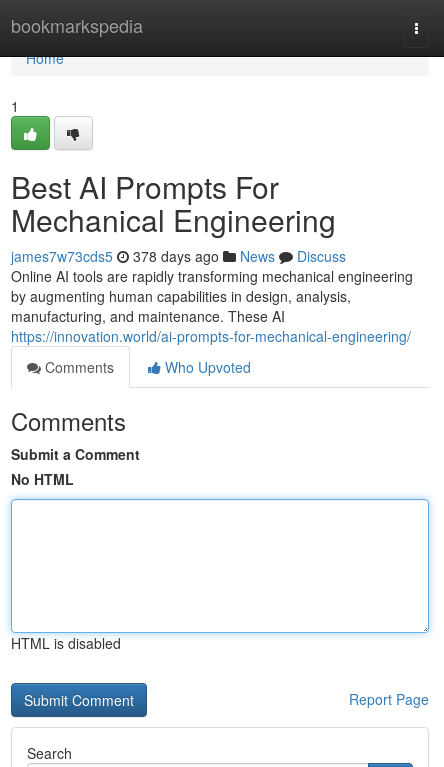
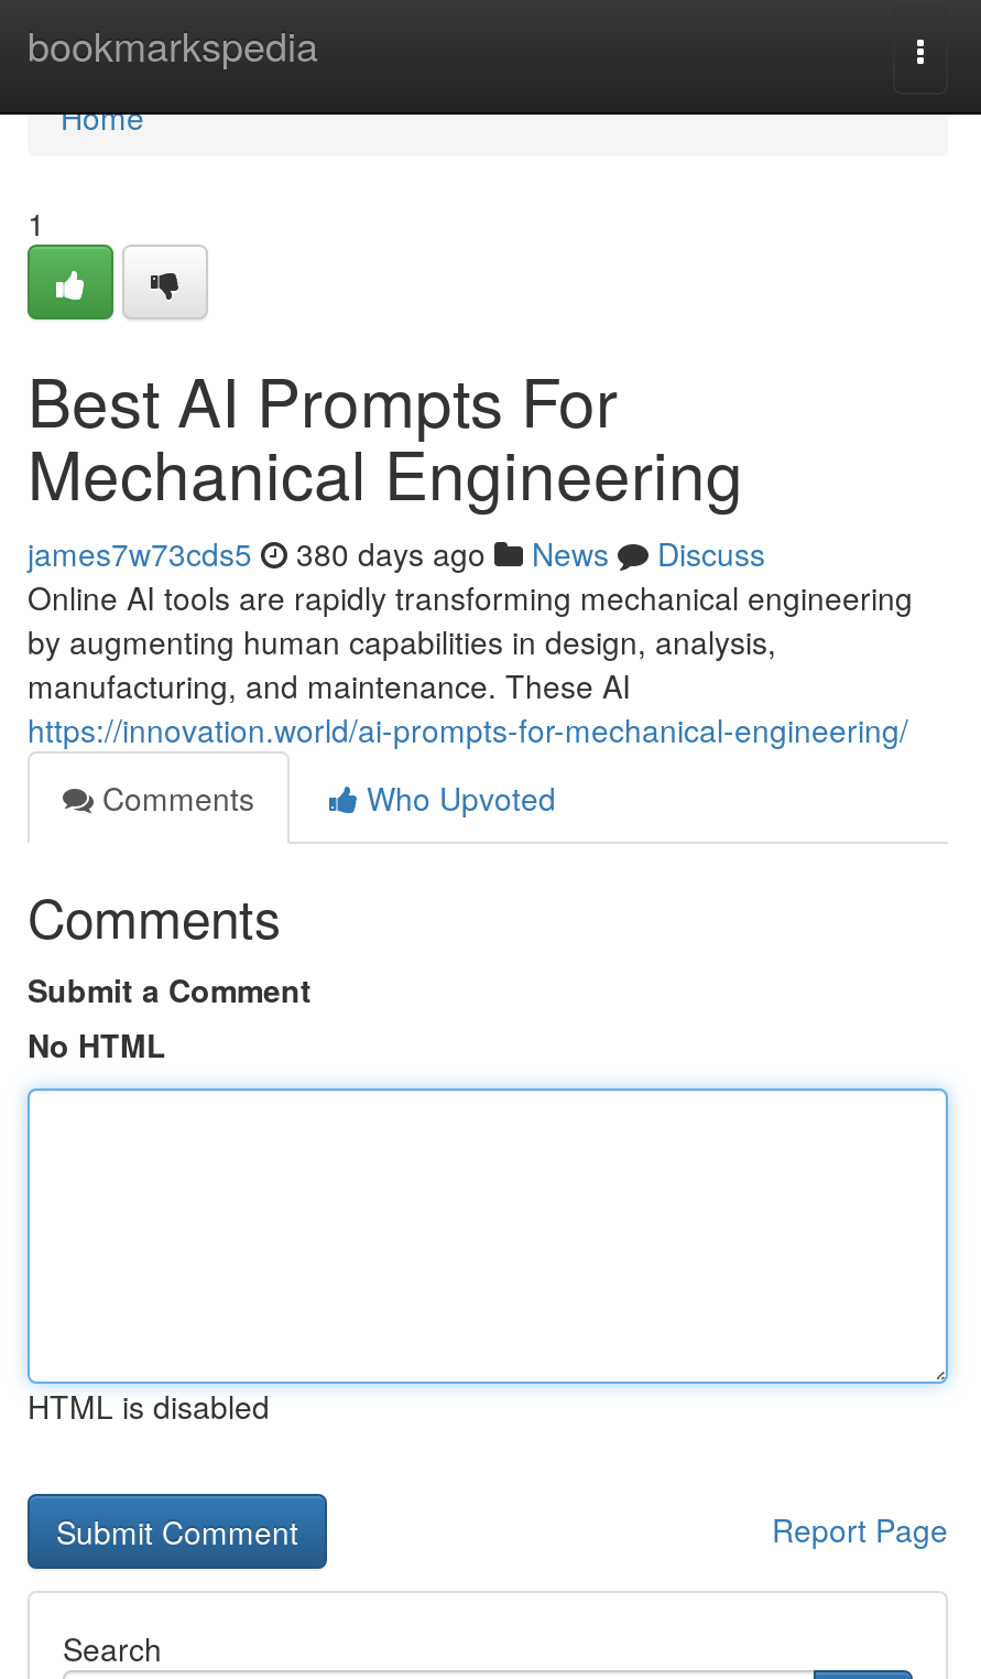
[11,246,346,266] james7w73cds5 378 days ago News Discuss -> [28,531,765,575] james7w73cds5 380 days ago News Discuss

